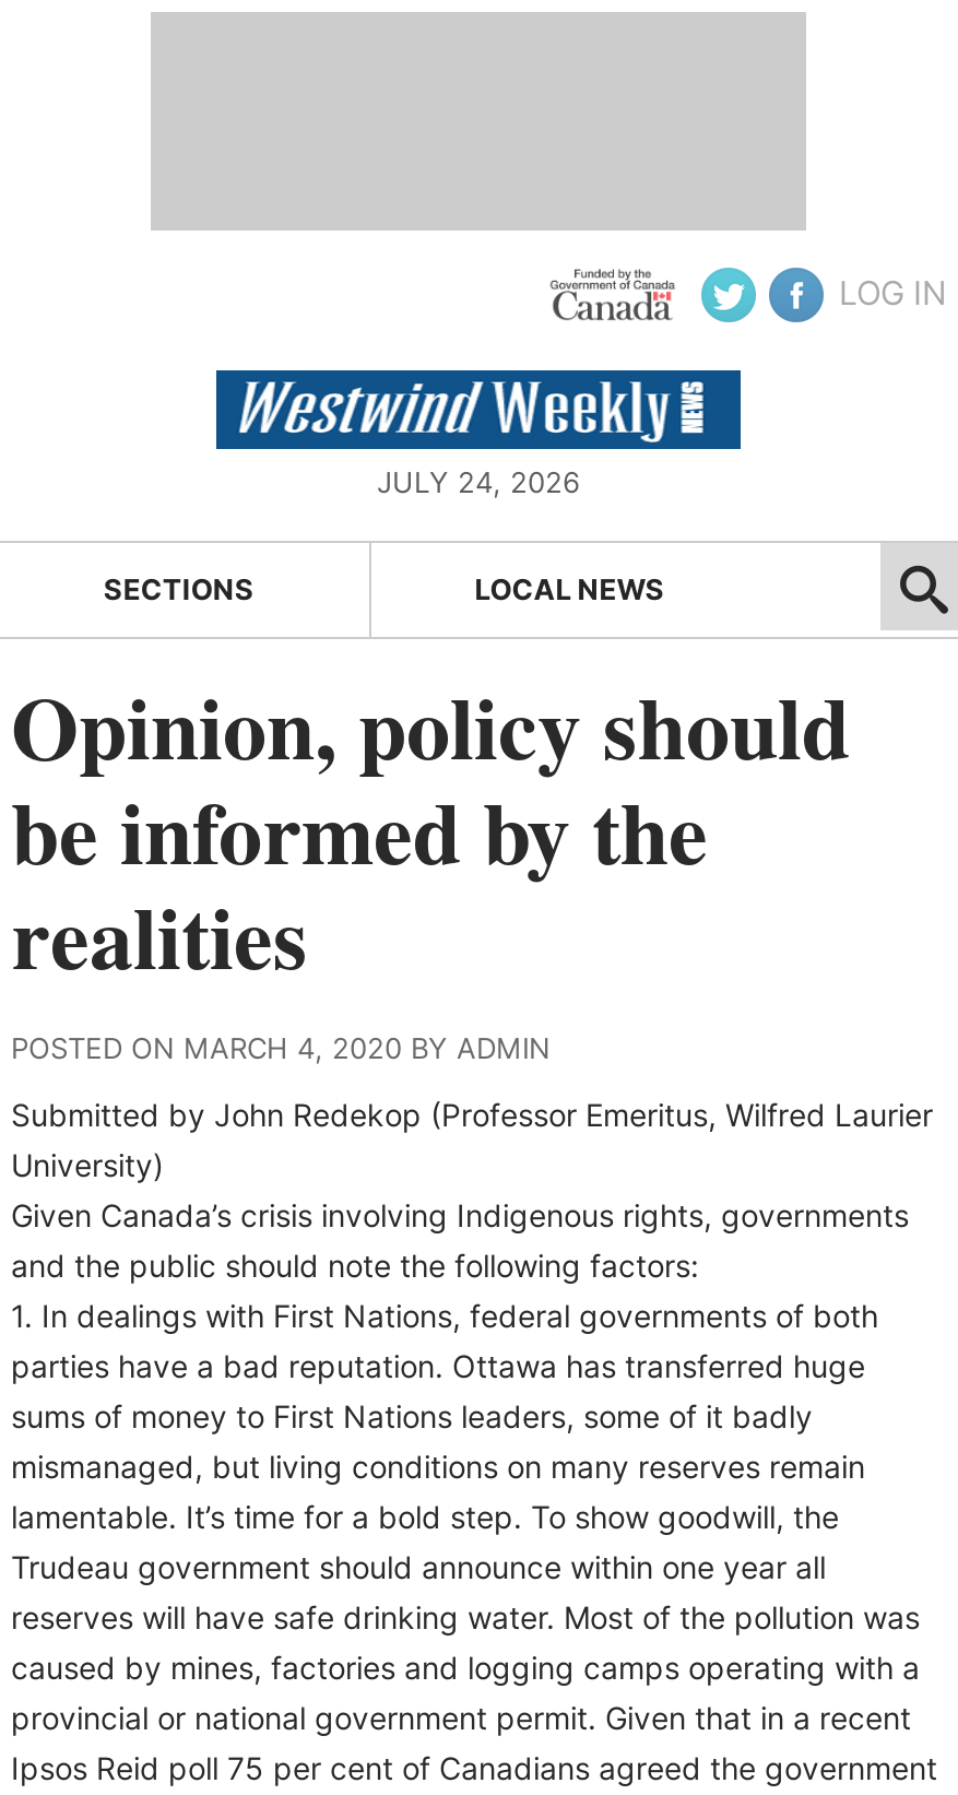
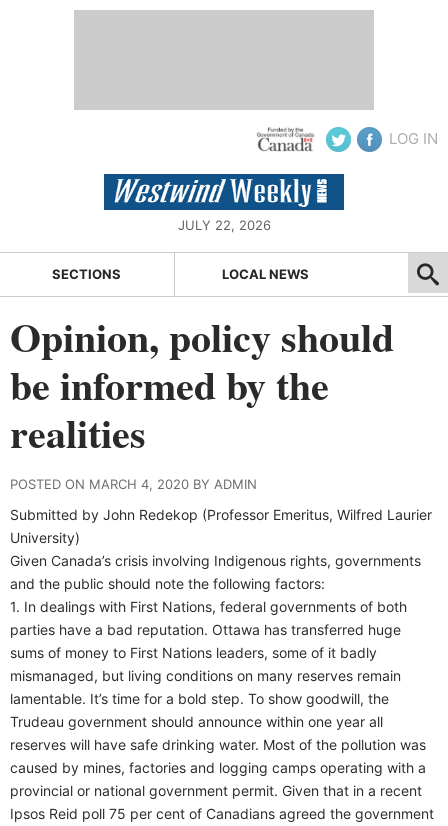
[377,464,580,499] JULY 24, 2026 -> [177,217,270,233] JULY 22, 2026

